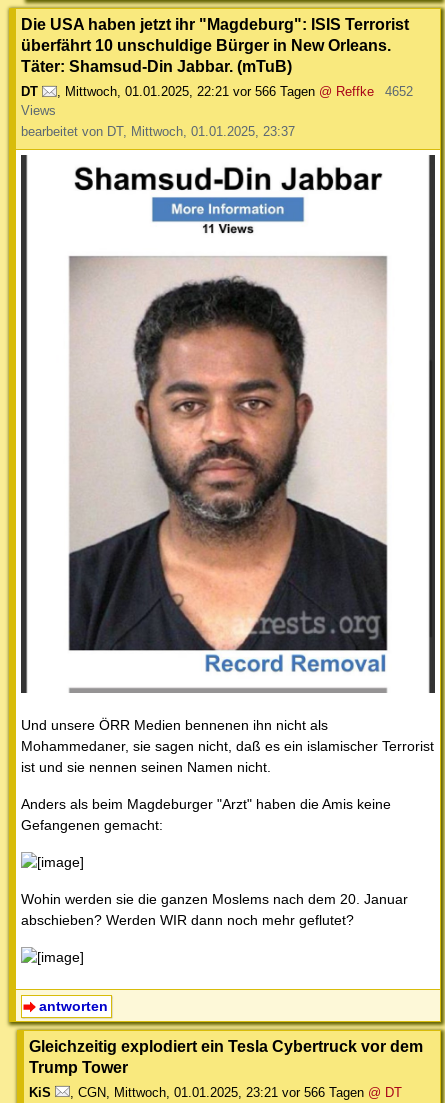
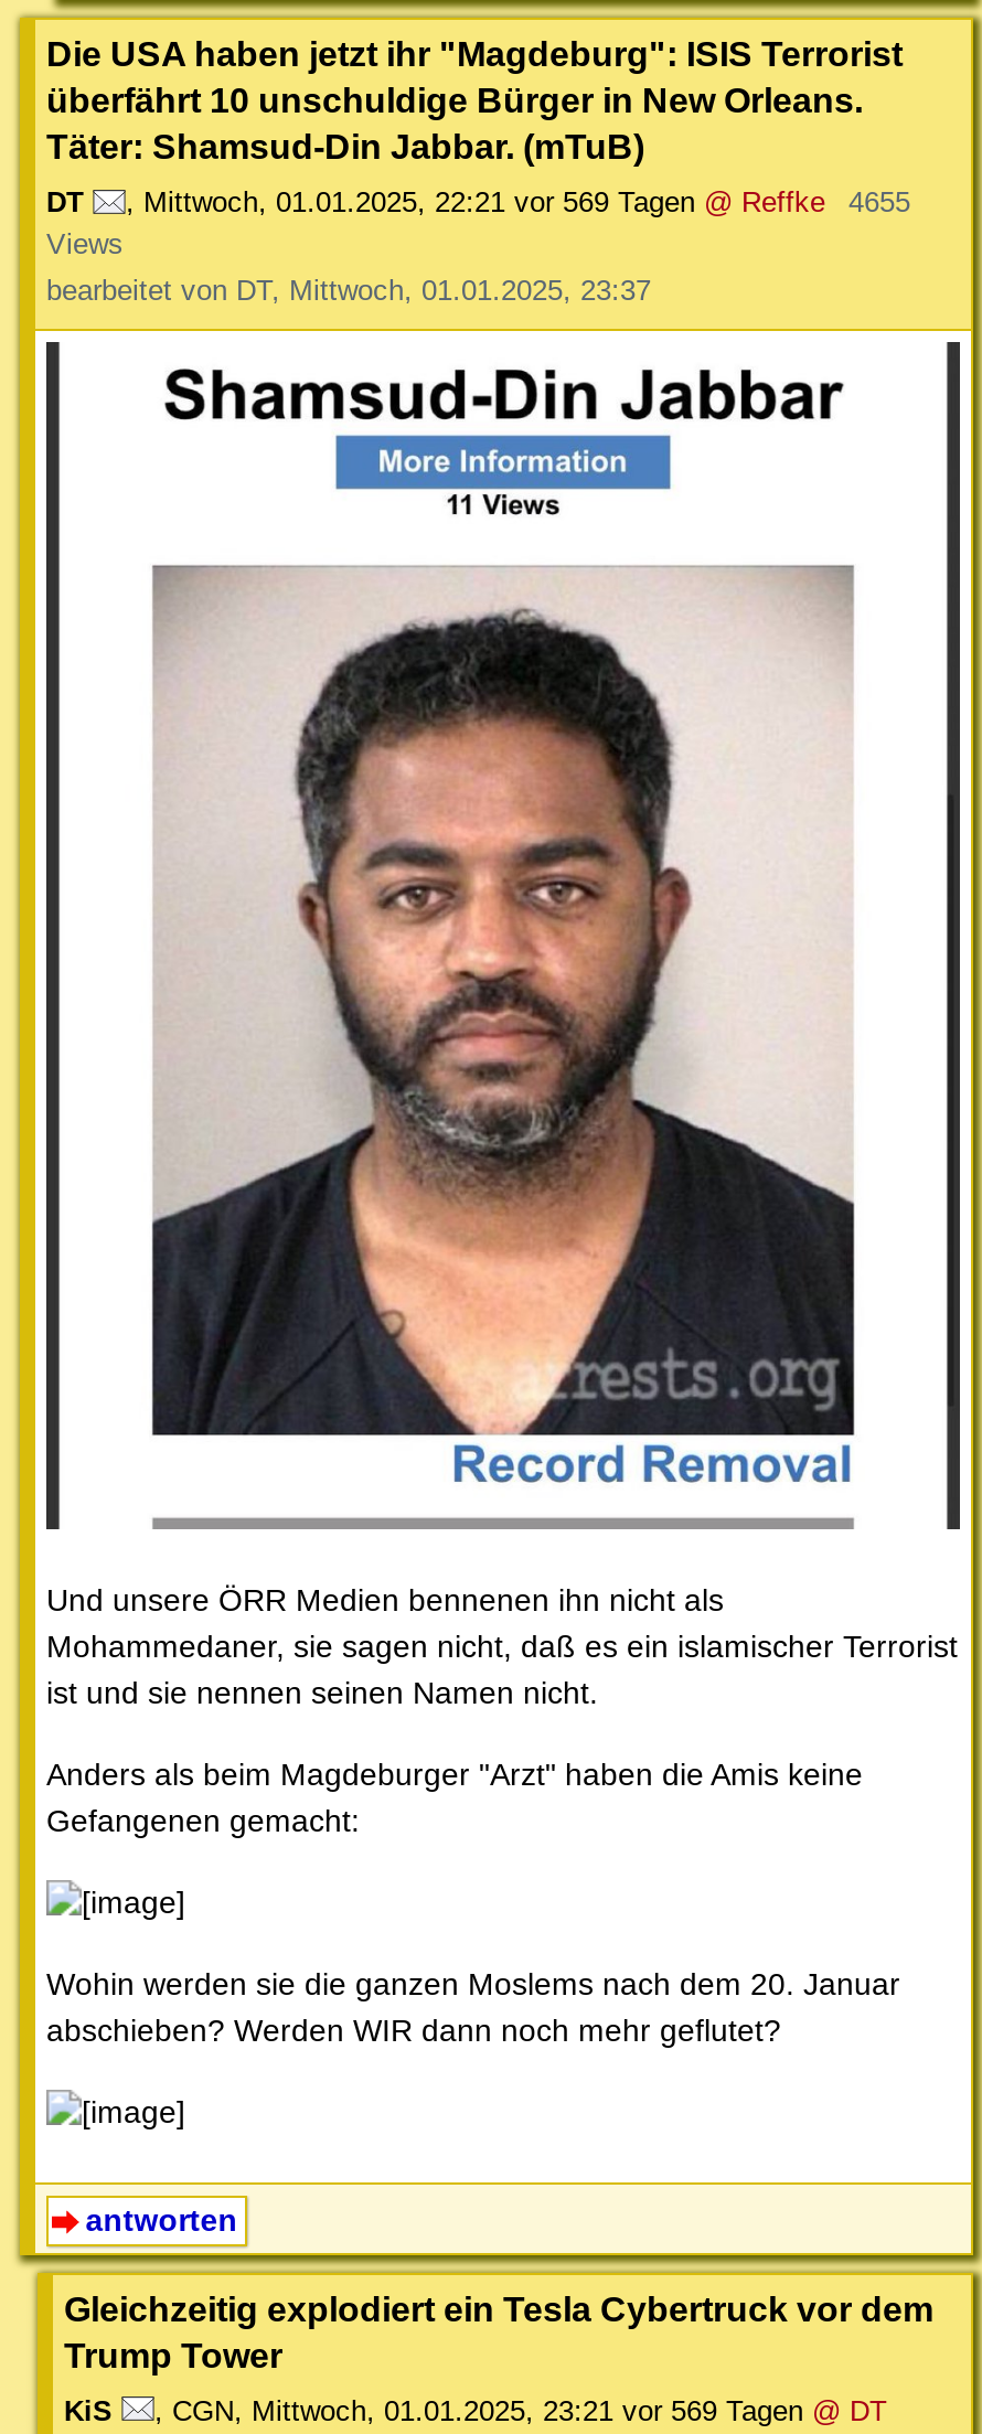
[57,84,374,99] , Mittwoch, 01.01.2025, 22:21 vor 566 Tagen @ Reffke -> [126,186,825,219] , Mittwoch, 01.01.2025, 22:21 vor 569 Tagen @ Reffke
[384,84,412,99] 4652 -> [848,186,910,219] 4655
[70,1084,402,1099] , CGN, Mittwoch, 01.01.2025, 23:21 vor 566 Tagen @ DT -> [154,2393,887,2426] , CGN, Mittwoch, 01.01.2025, 23:21 vor 569 Tagen @ DT

